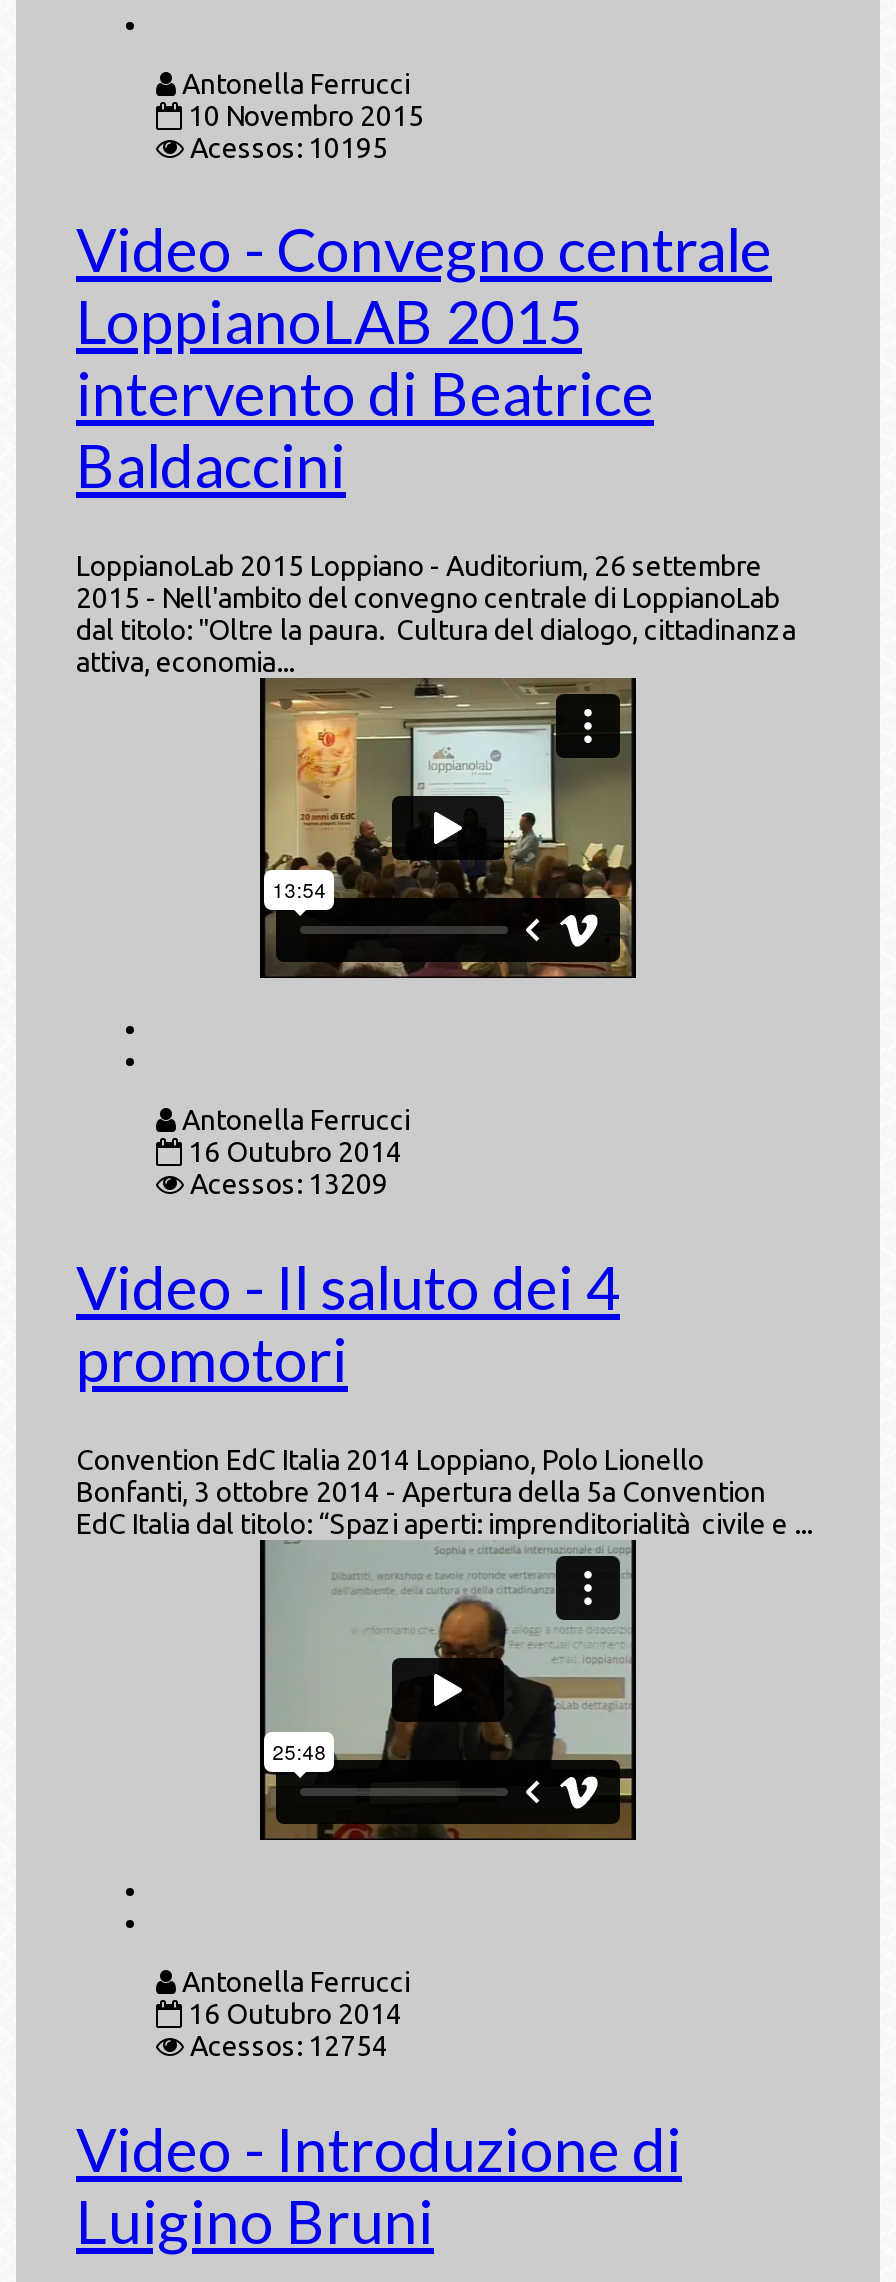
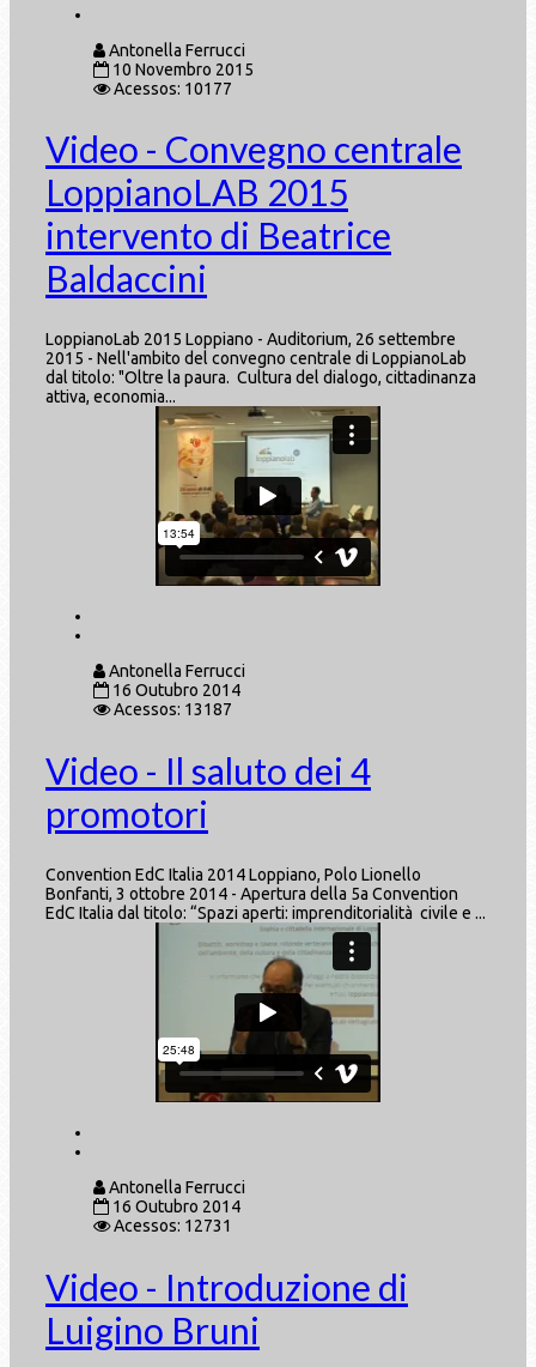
[190,131,388,163] Acessos: 10195 -> [114,78,232,98] Acessos: 10177
[190,1169,388,1201] Acessos: 13209 -> [114,700,232,719] Acessos: 13187
[190,2030,388,2062] Acessos: 12754 -> [114,1216,232,1235] Acessos: 12731

